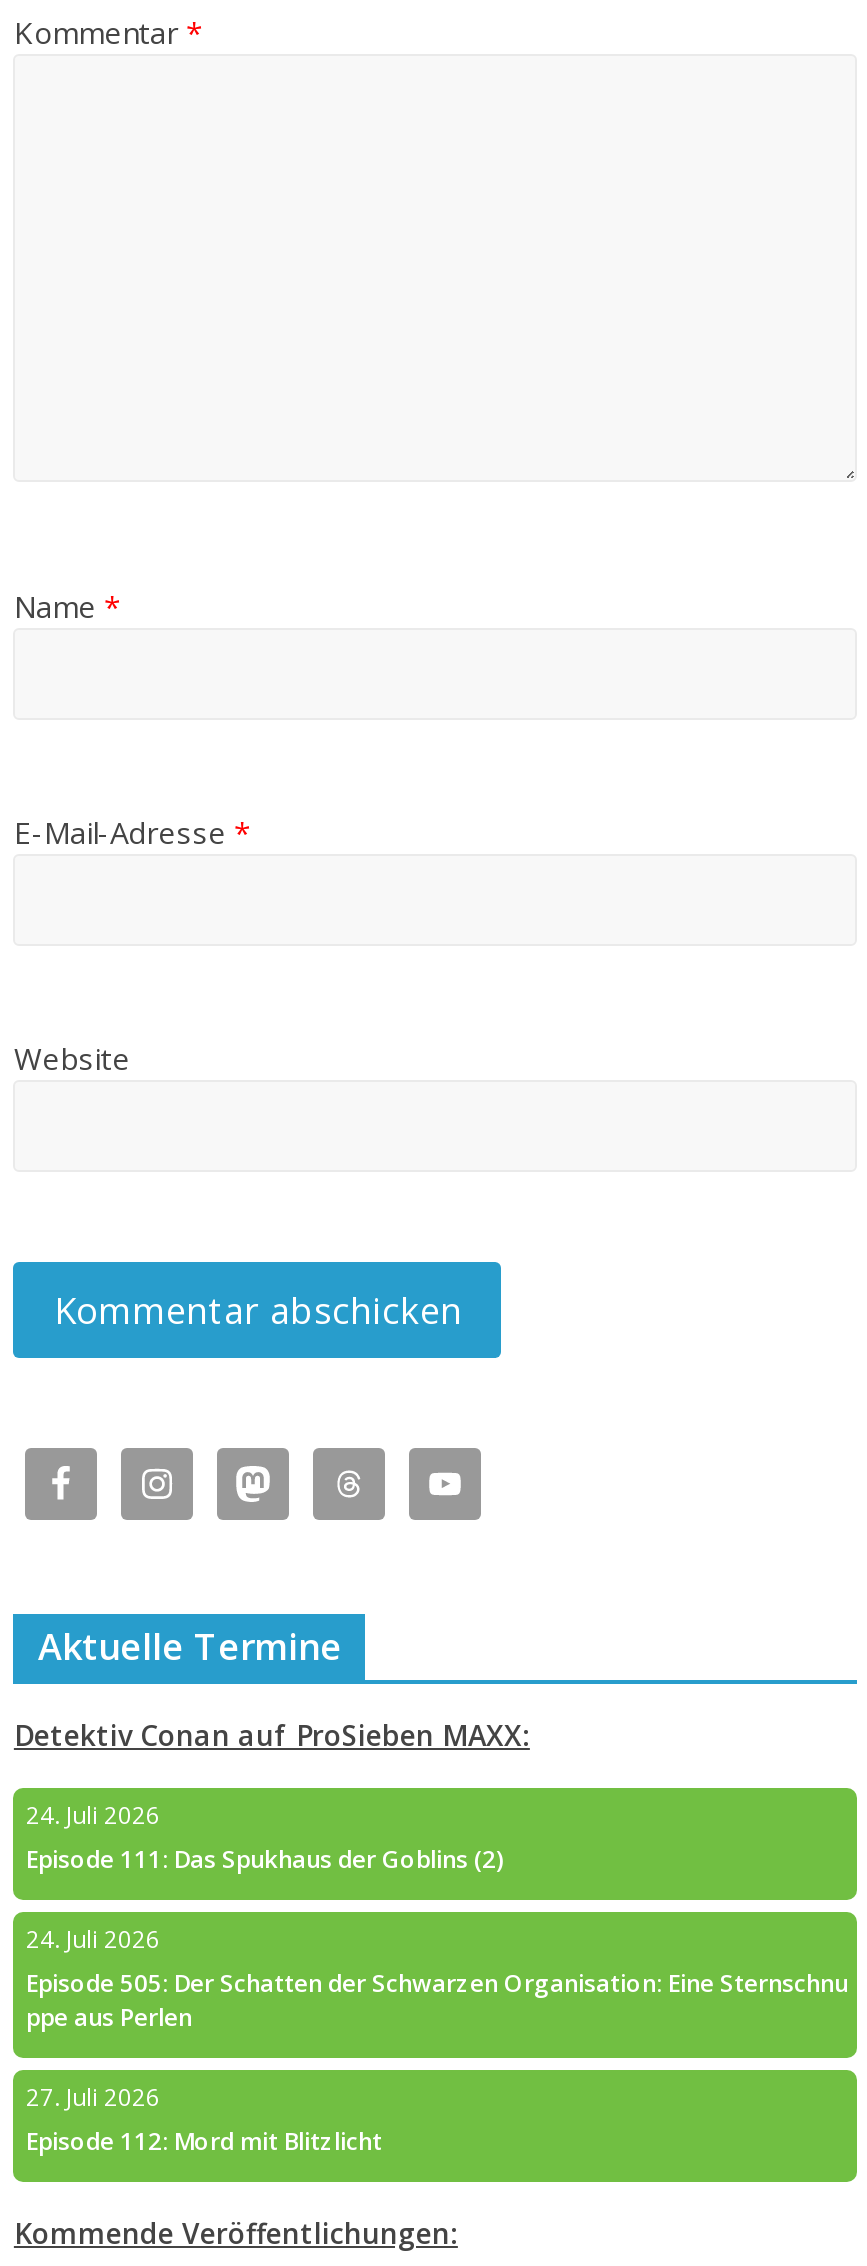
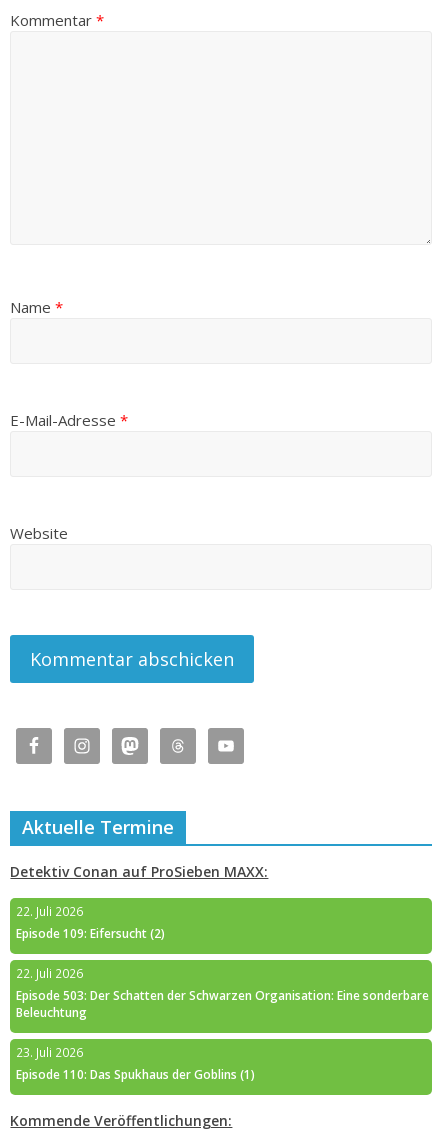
[26,1798,504,1874] 24. Juli 2026 | Episode 111: Das Spukhaus der Goblins (2) -> [16,903,165,941] 22. Juli 2026 | Episode 109: Eifersucht (2)
[26,1922,848,2032] 24. Juli 2026 | Episode 505: Der Schatten der Schwarzen Organisation: Eine Sternschnu | ppe aus Perlen -> [16,965,429,1020] 22. Juli 2026 | Episode 503: Der Schatten der Schwarzen Organisation: Eine sonderbare | Beleuchtung
[26,2080,382,2156] 27. Juli 2026 | Episode 112: Mord mit Blitzlicht -> [16,1044,255,1082] 23. Juli 2026 | Episode 110: Das Spukhaus der Goblins (1)

